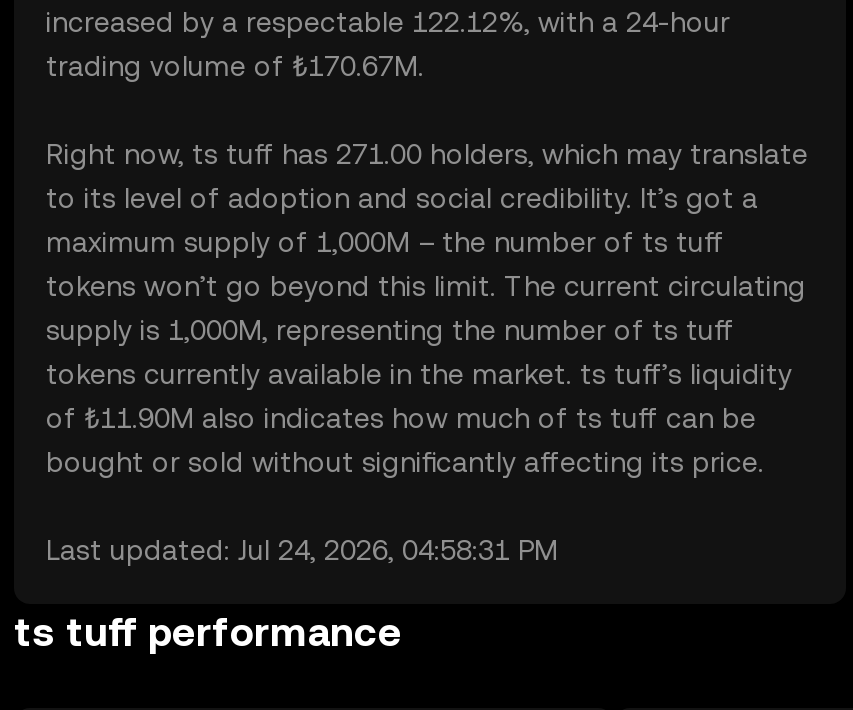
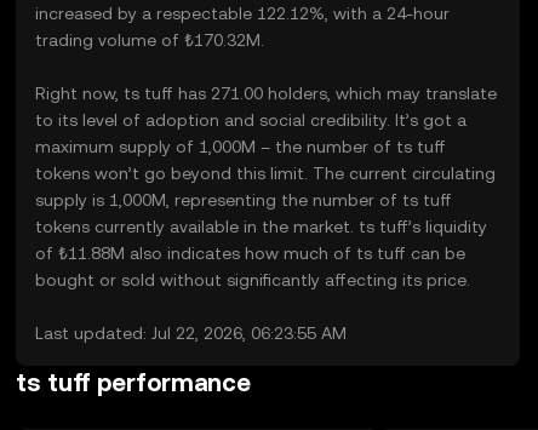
[46,50,424,82] trading volume of ₺170.67M. -> [35,30,264,50] trading volume of ₺170.32M.
[46,402,756,434] of ₺11.90M also indicates how much of ts tuff can be -> [35,243,465,263] of ₺11.88M also indicates how much of ts tuff can be
[46,534,558,566] Last updated: Jul 24, 2026, 04:58:31 PM -> [35,323,347,343] Last updated: Jul 22, 2026, 06:23:55 AM

